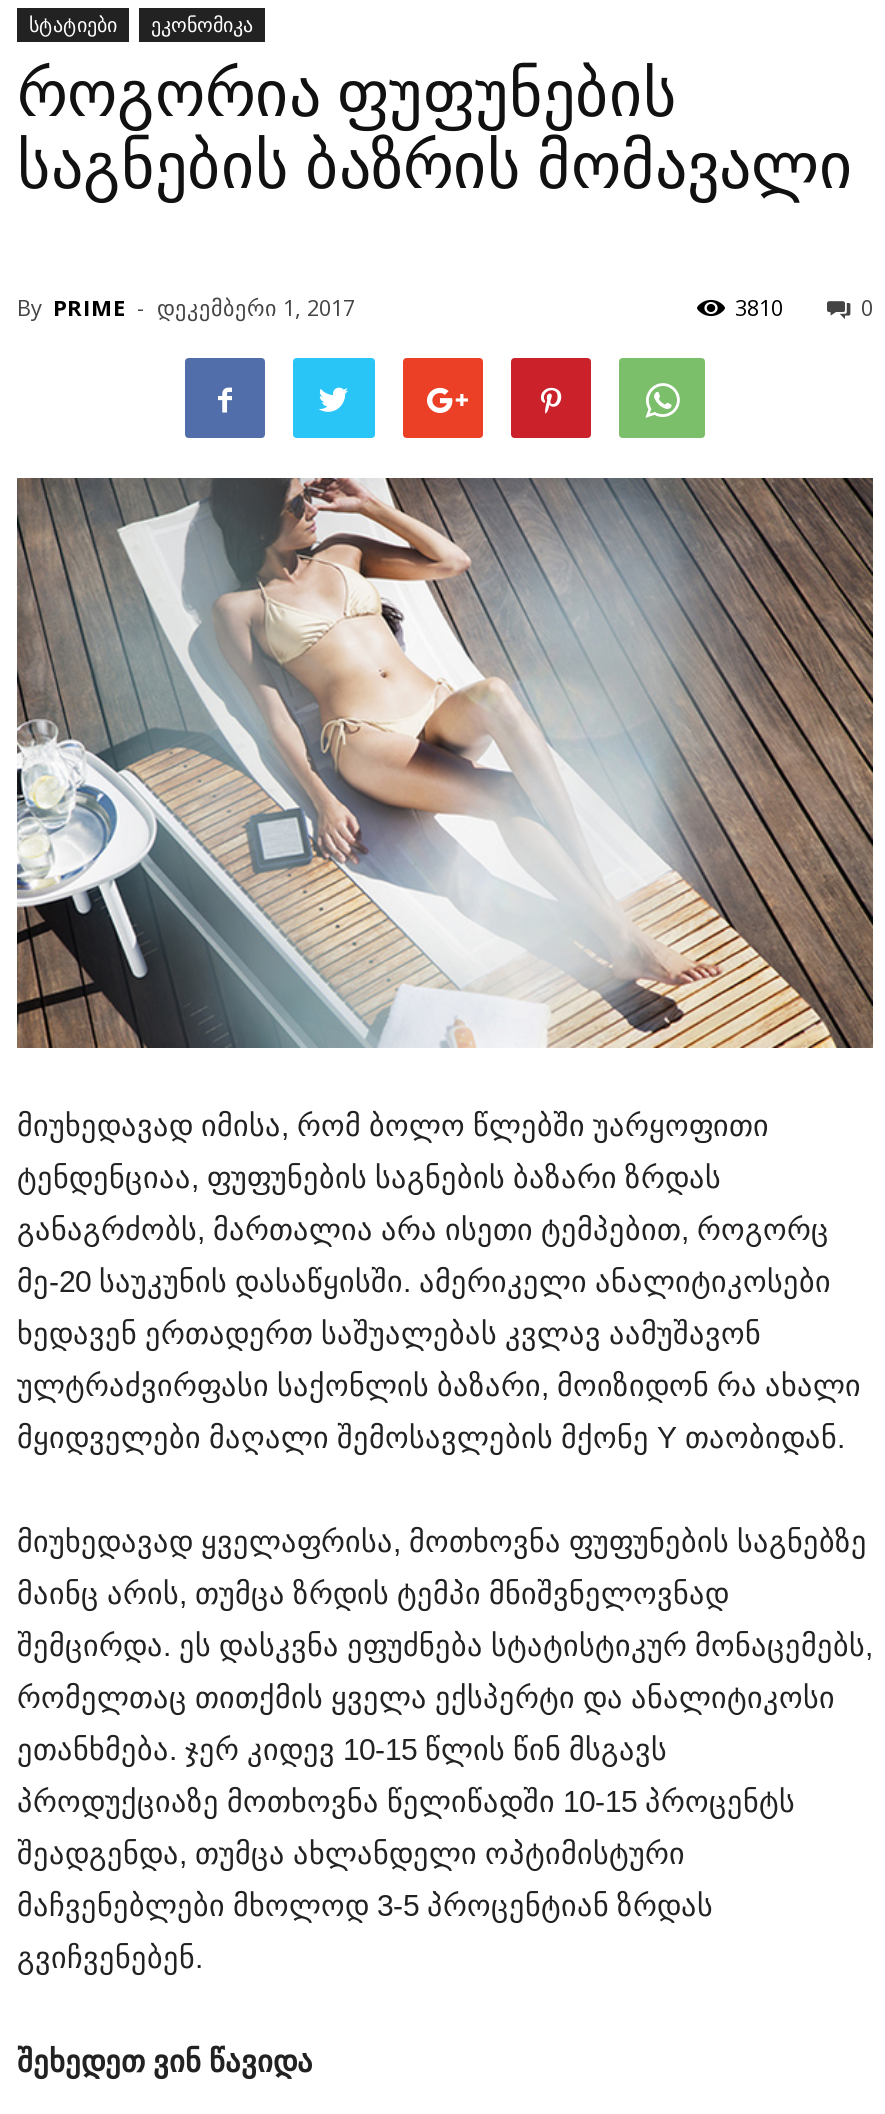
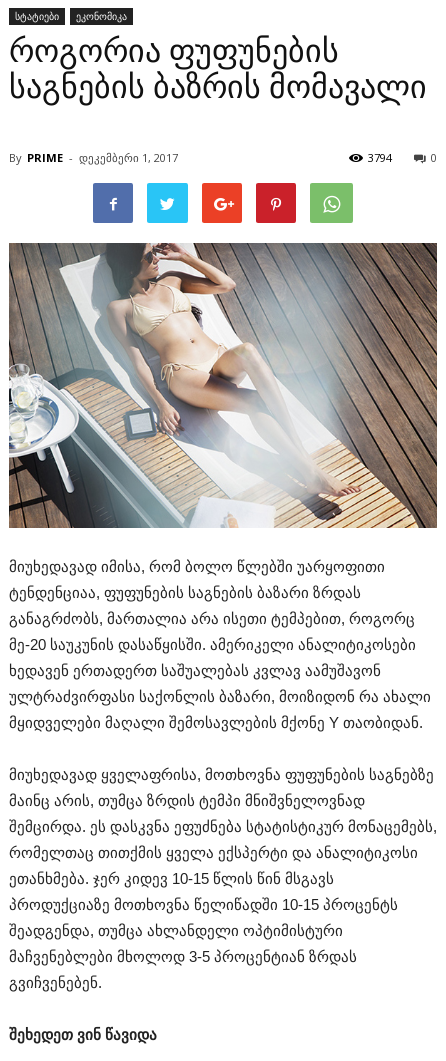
[735,292,783,322] 3810 -> [368,150,392,165] 3794

